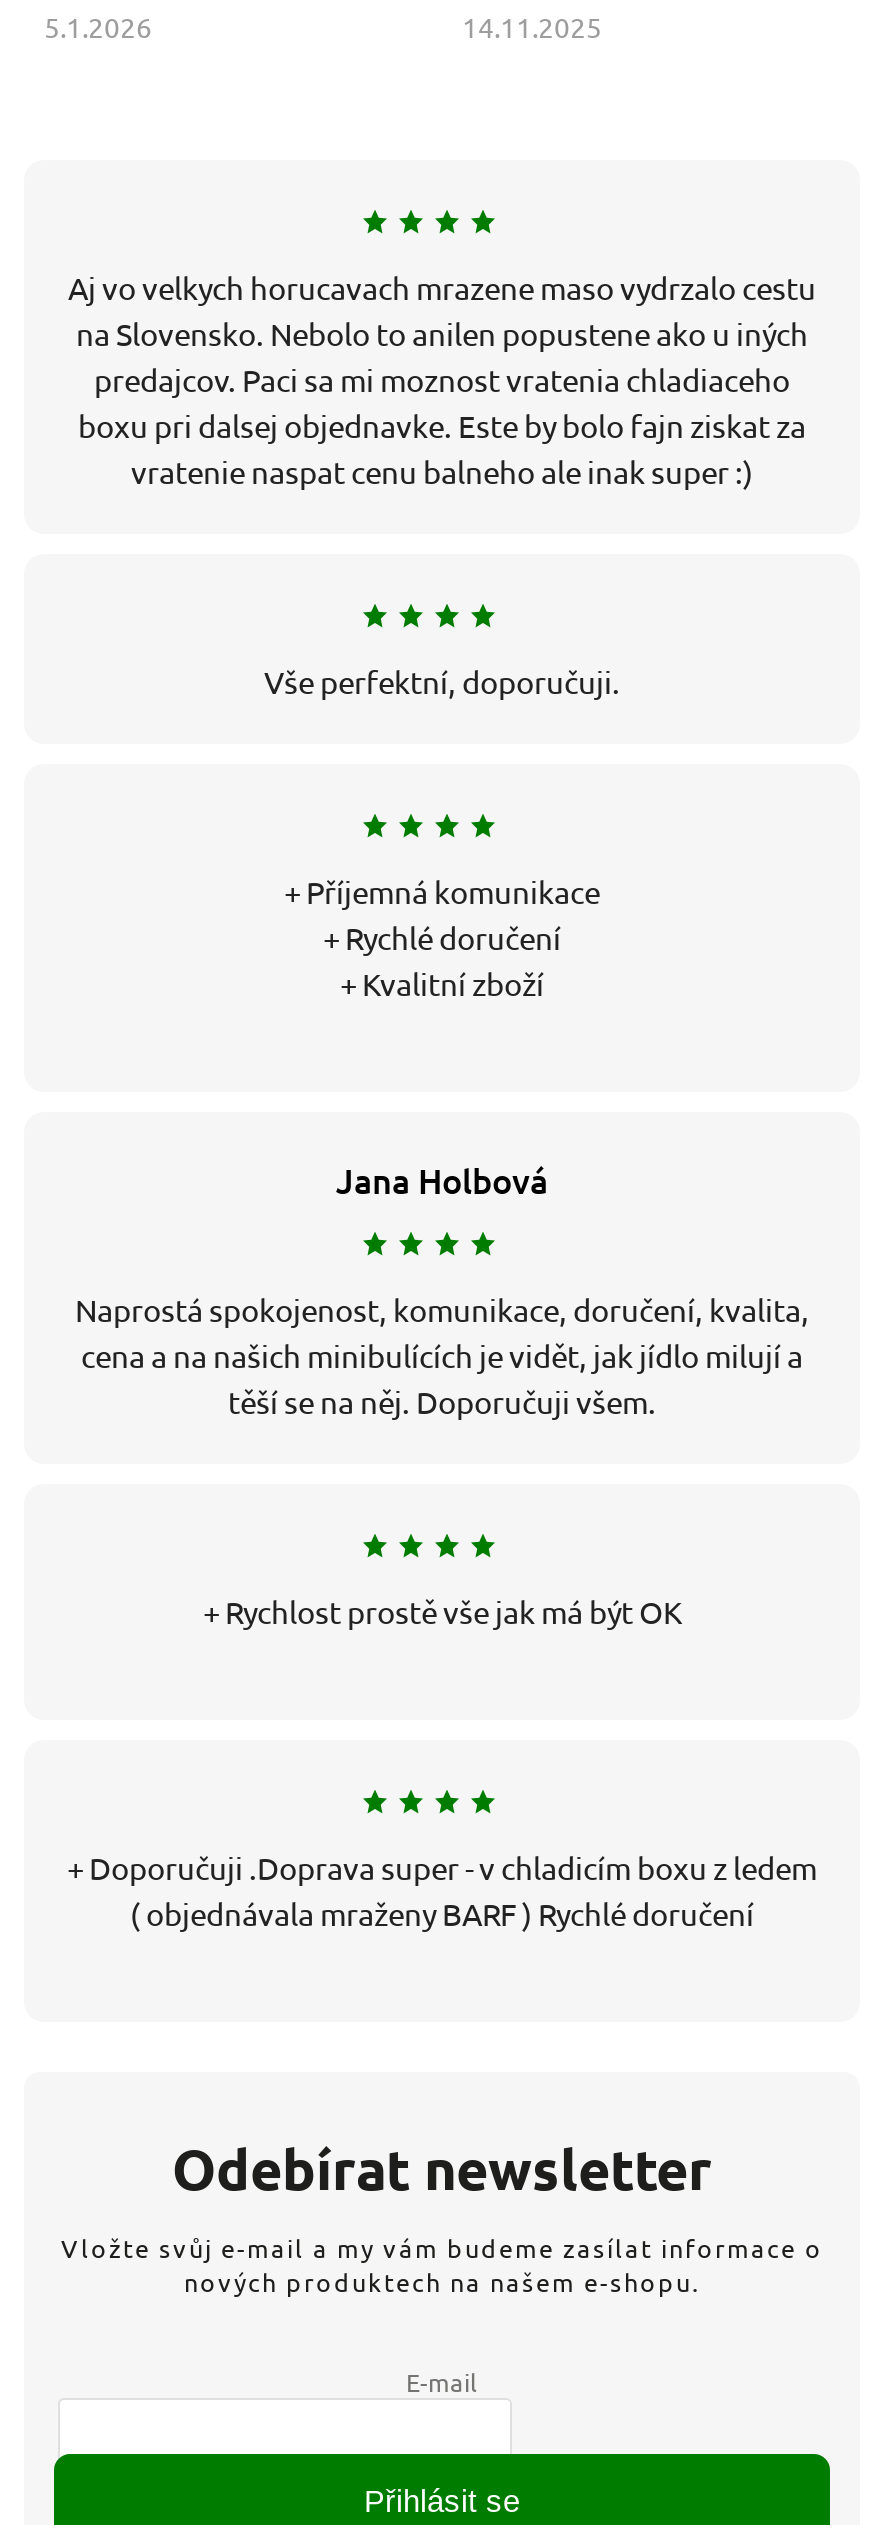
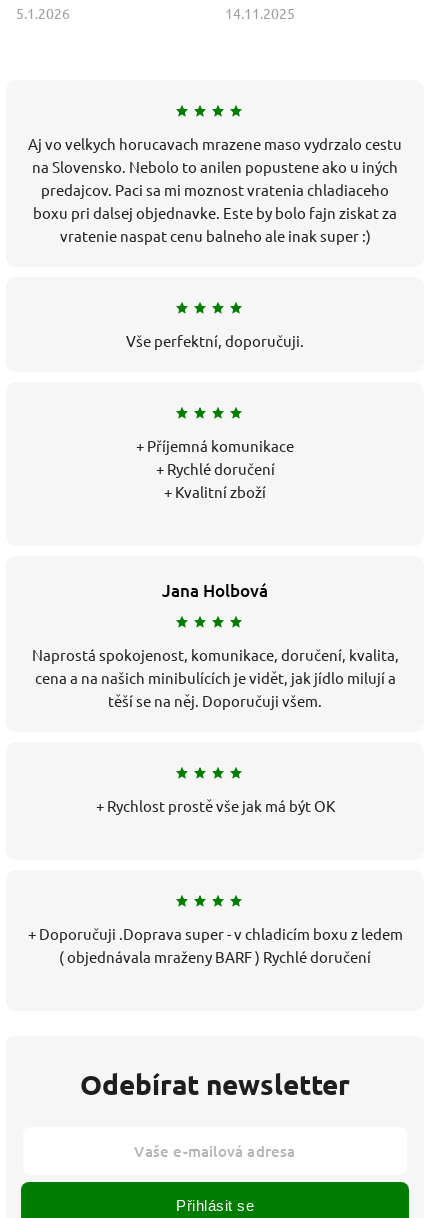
[61,2229,823,2397] Vložte svůj e-mail a my vám budeme zasílat informace o | nových produktech na našem e-shopu. | E-mail -> none

